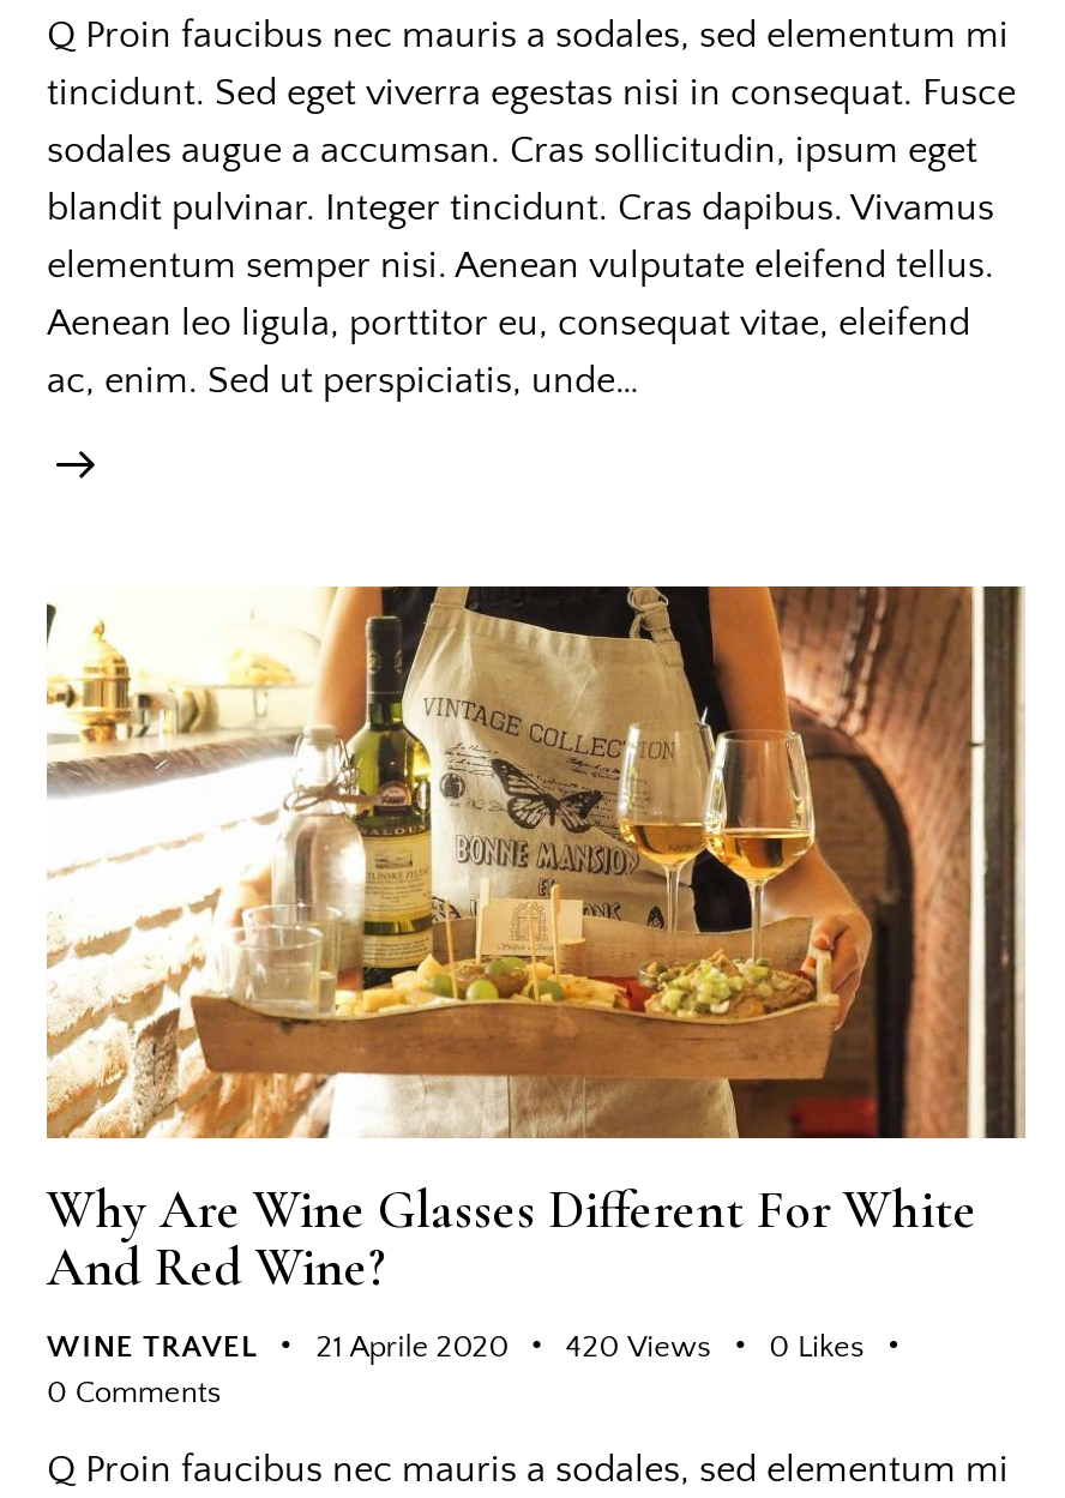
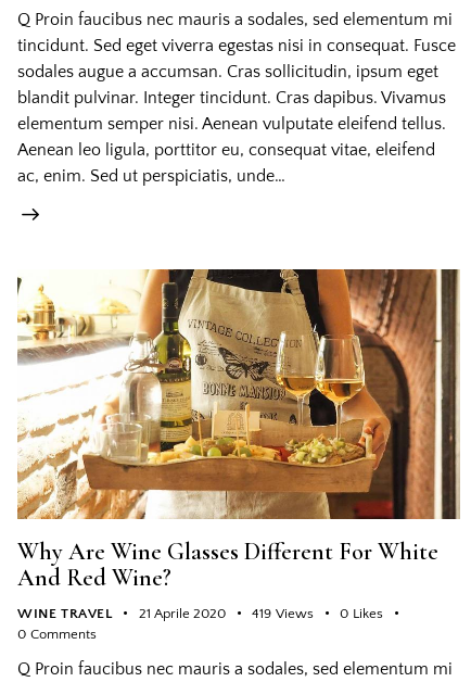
[565,1330,711,1363] 420 Views -> [252,606,314,621] 419 Views

